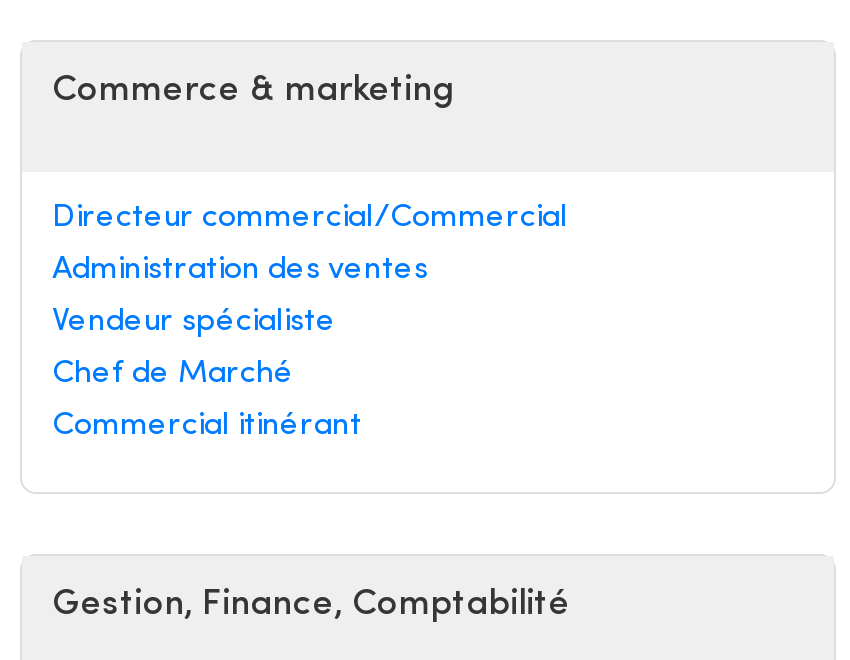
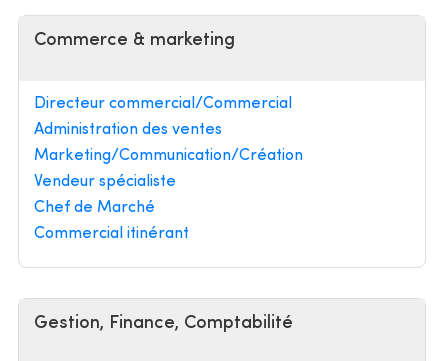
none -> [34,148,303,164] Marketing/Communication/Création

